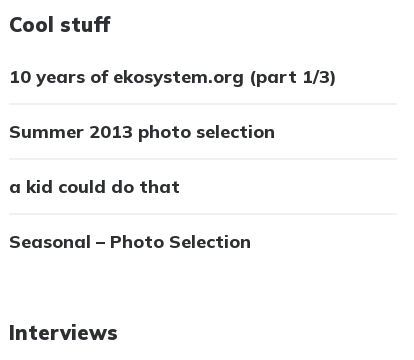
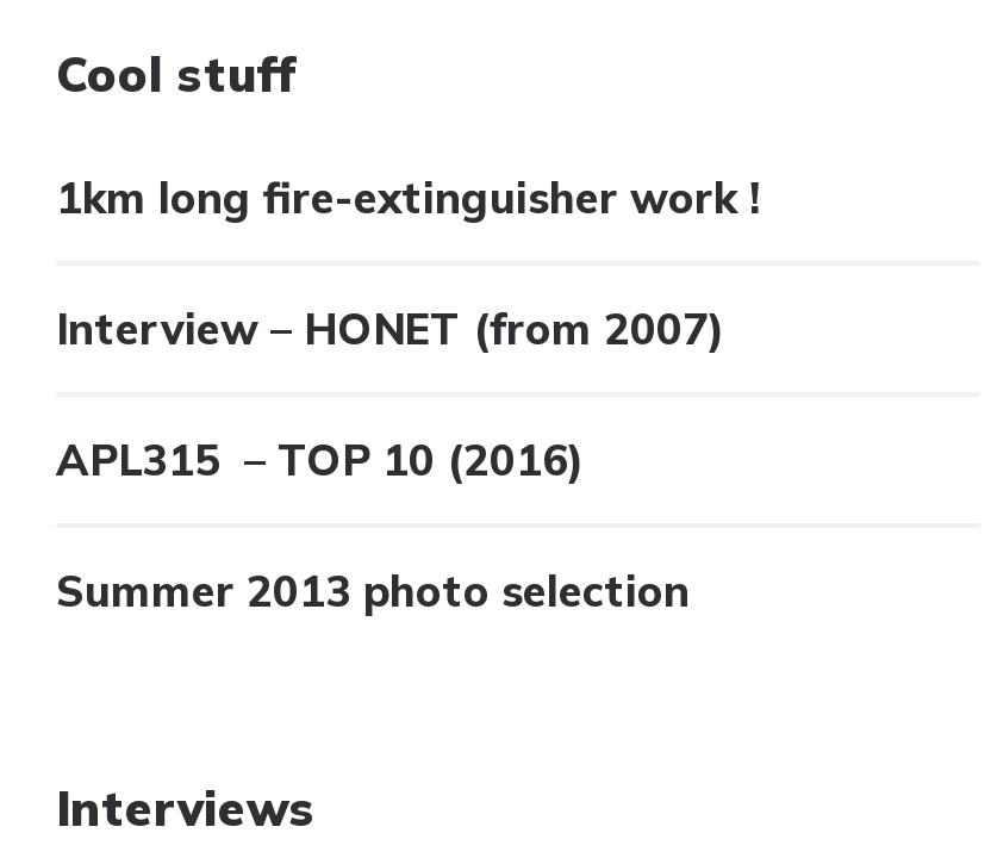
[9,65,337,88] 10 years of ekosystem.org (part 1/3) -> [56,170,761,487] 1km long fire-extinguisher work ! | Interview – HONET (from 2007) | APL315 – TOP 10 (2016)
moved [9,120,275,143] -> [56,564,690,619]: Summer 2013 photo selection
[9,175,251,253] a kid could do that | Seasonal – Photo Selection -> none

